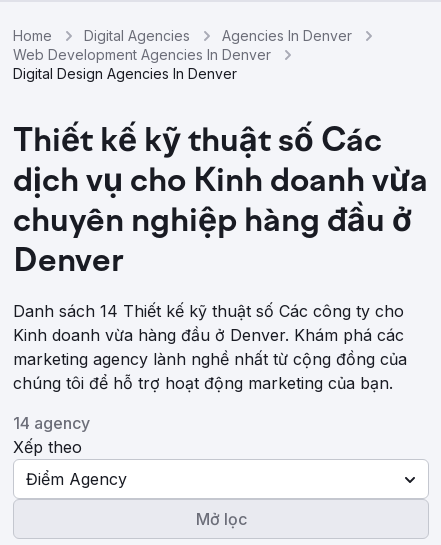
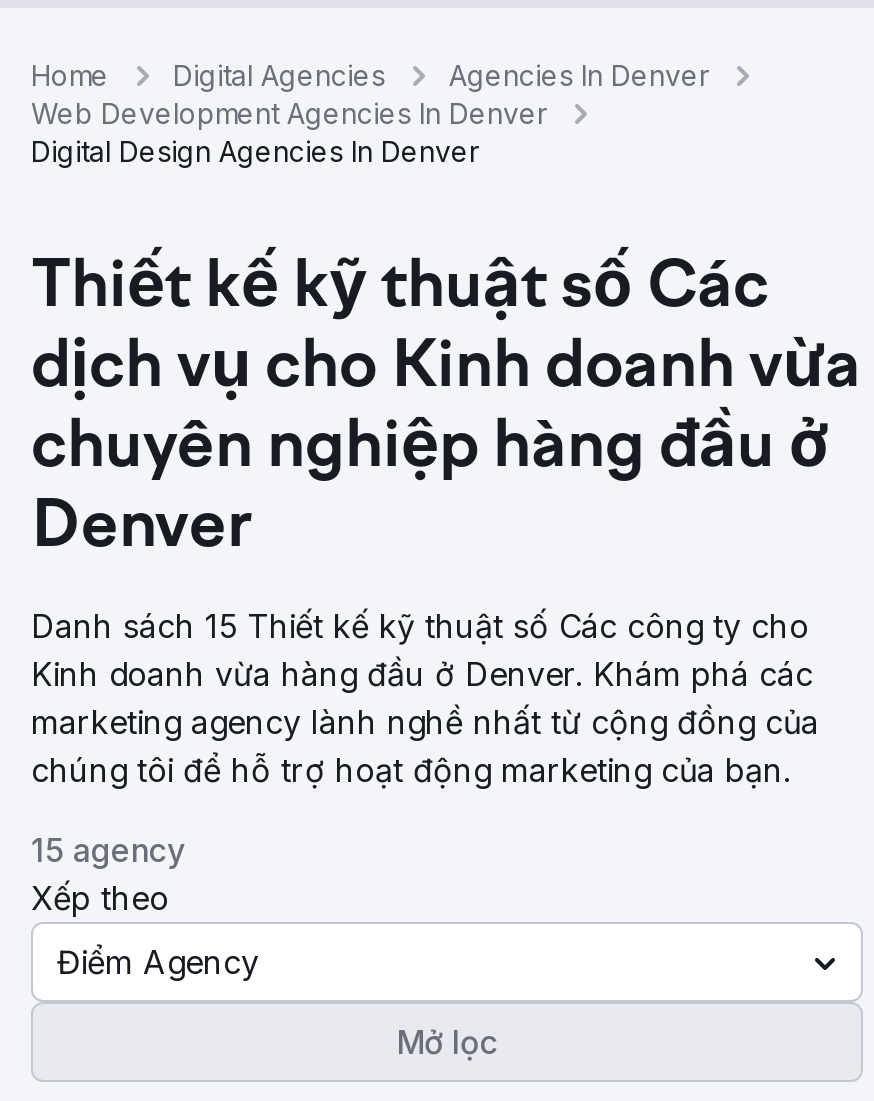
[13,301,404,321] Danh sách 14 Thiết kế kỹ thuật số Các công ty cho -> [31,606,809,646] Danh sách 15 Thiết kế kỹ thuật số Các công ty cho
[13,413,90,433] 14 agency -> [31,830,185,870] 15 agency

